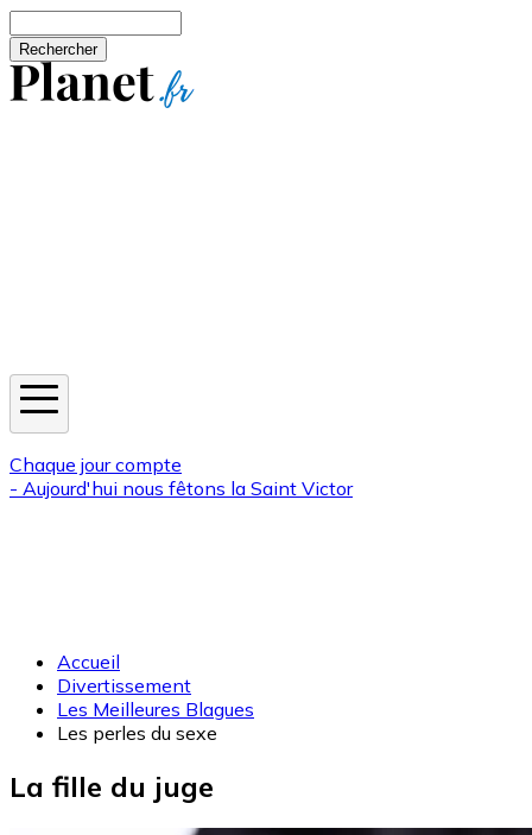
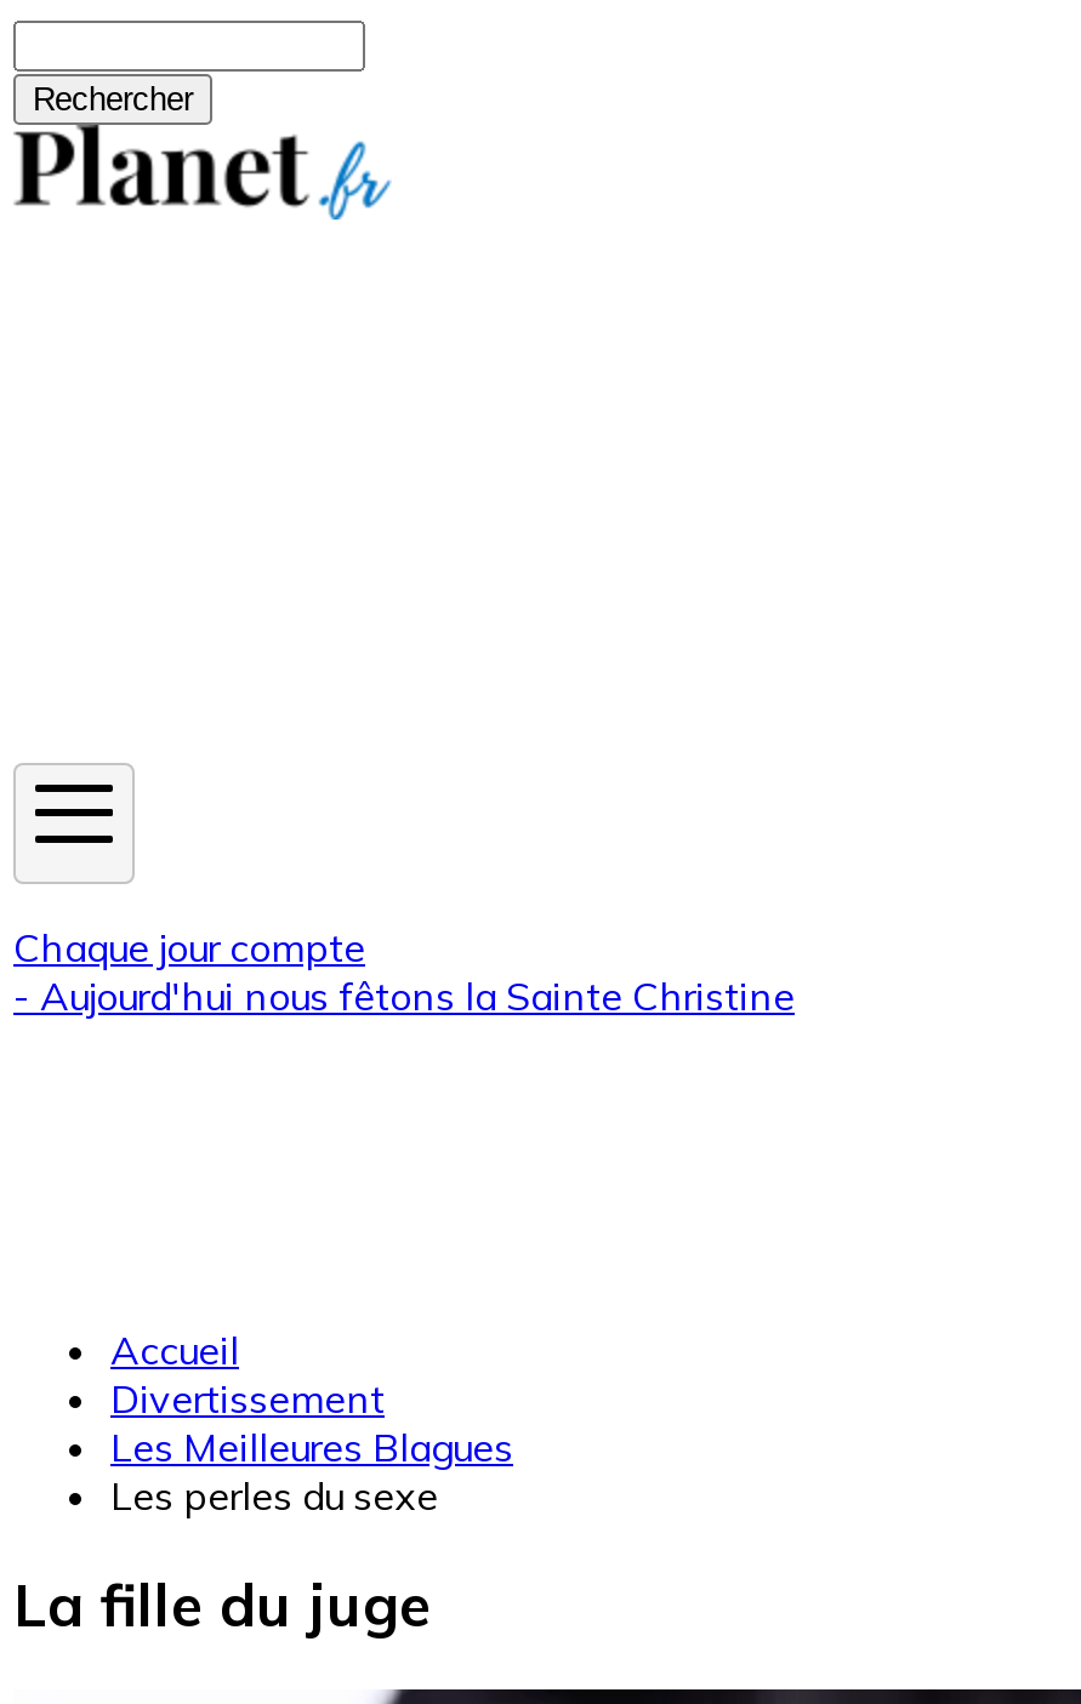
[9,476,353,500] - Aujourd'hui nous fêtons la Saint Victor -> [13,971,795,1020] - Aujourd'hui nous fêtons la Sainte Christine

